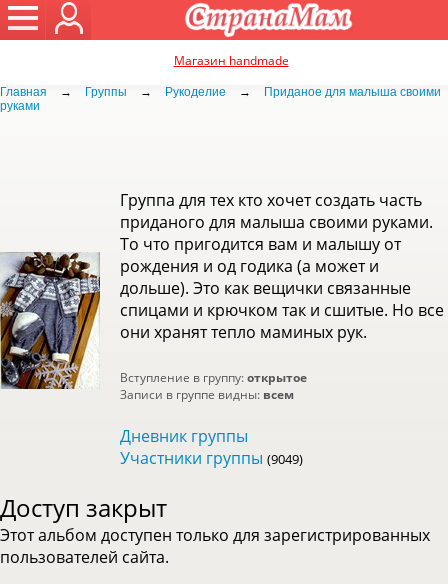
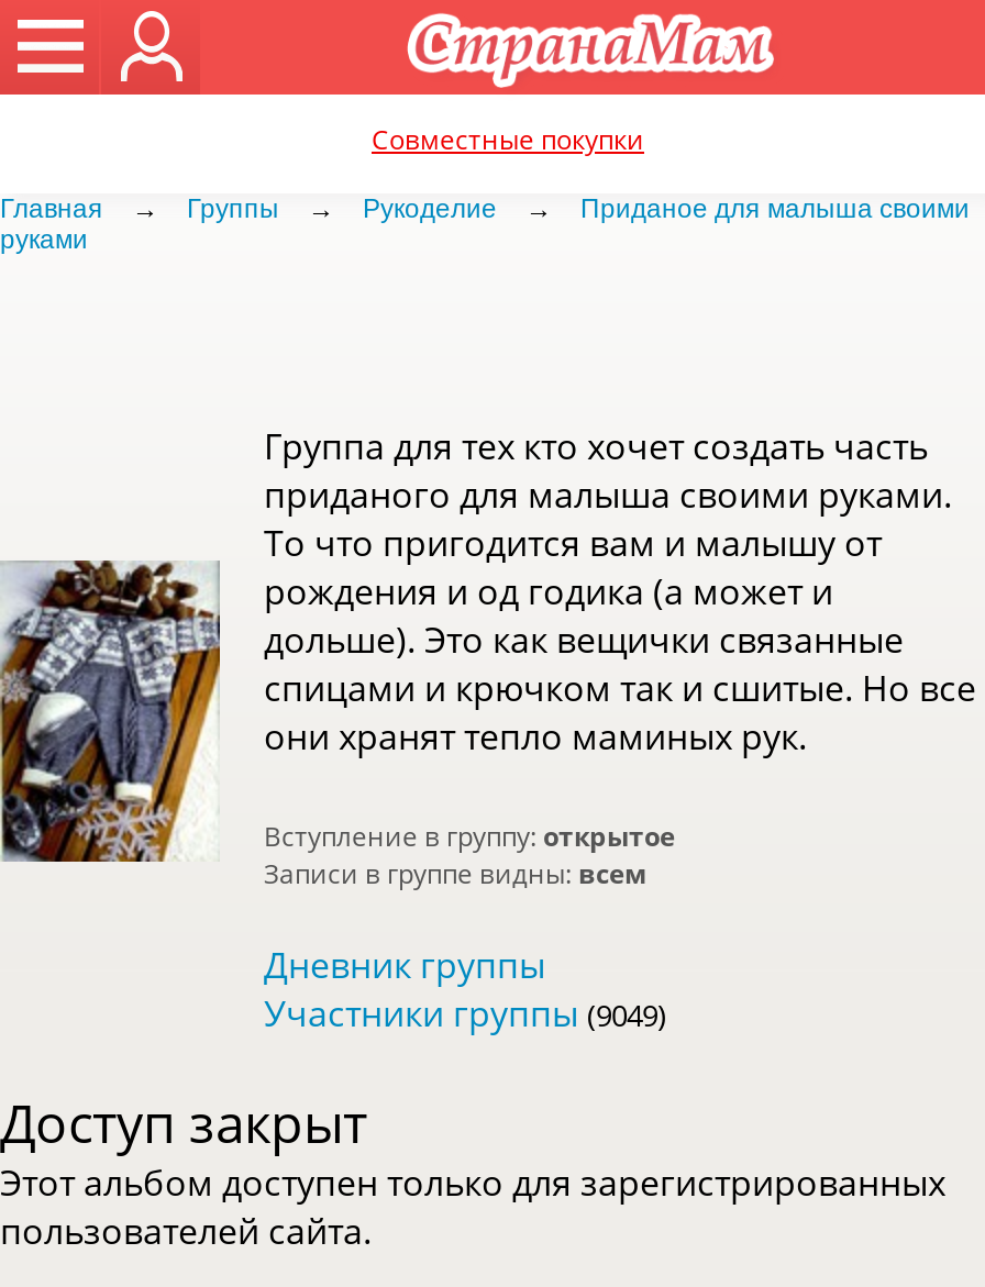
[173,52,288,69] Магазин handmade -> [372,121,644,158] Совместные покупки

